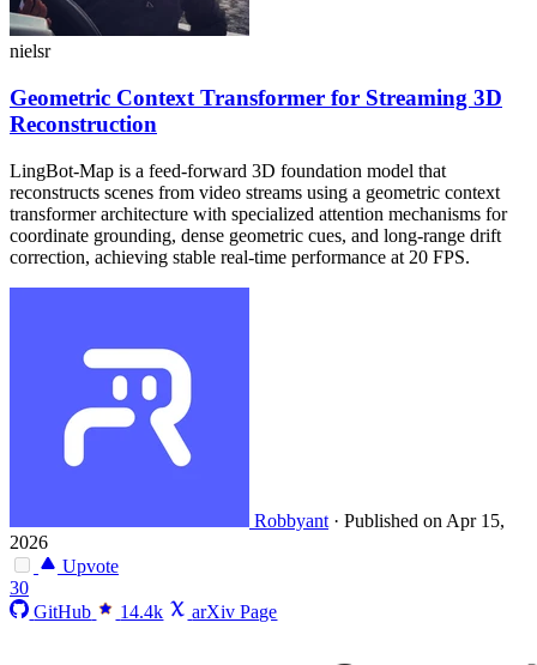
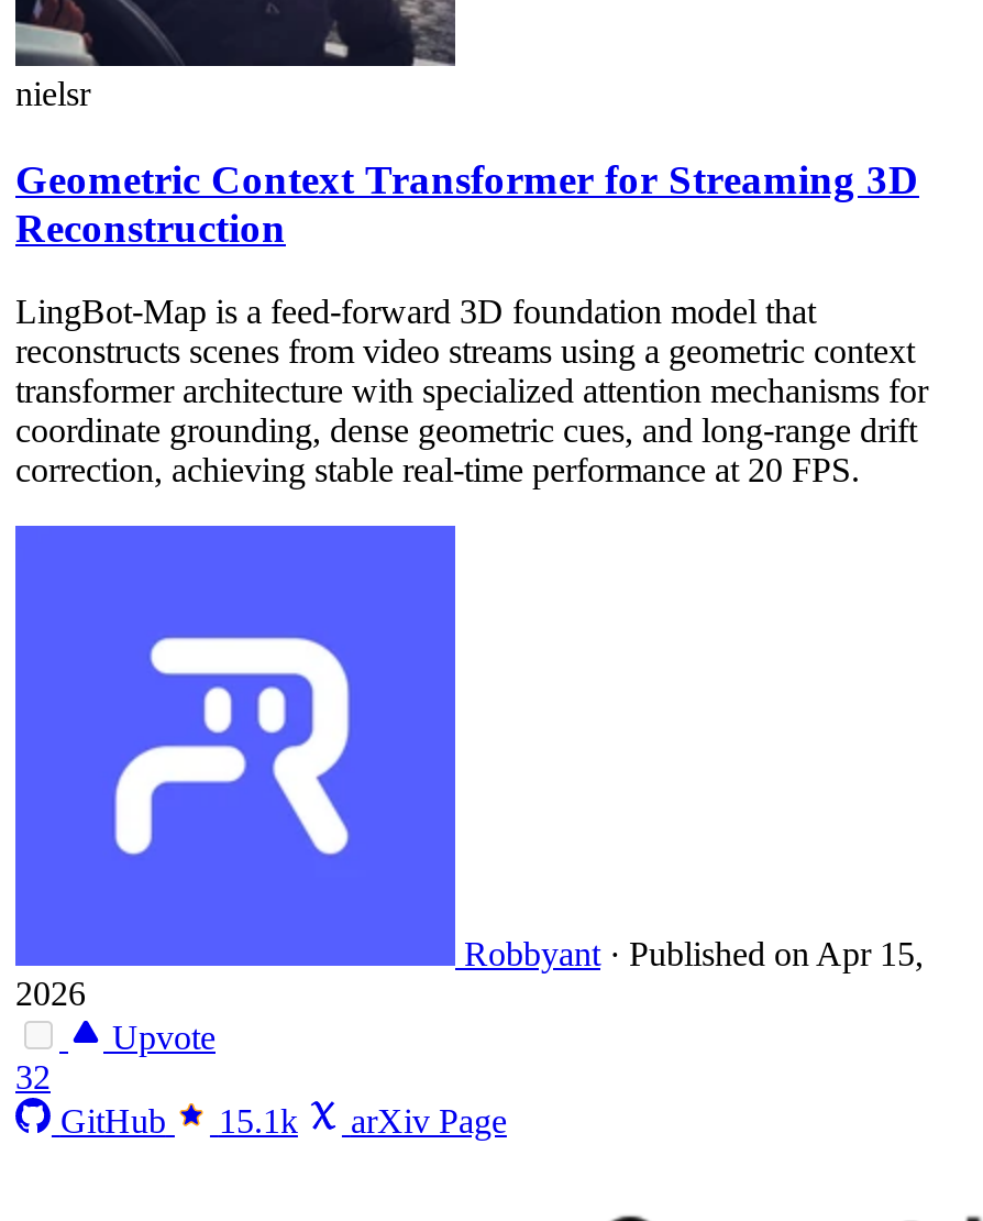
[10,577,29,597] 30 -> [15,1059,51,1097] 32
[34,601,277,621] GitHub 14.4k arXiv Page -> [60,1103,507,1141] GitHub 15.1k arXiv Page

